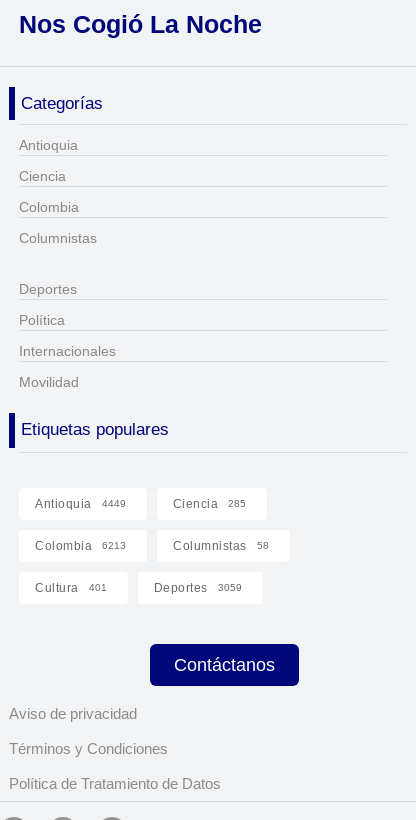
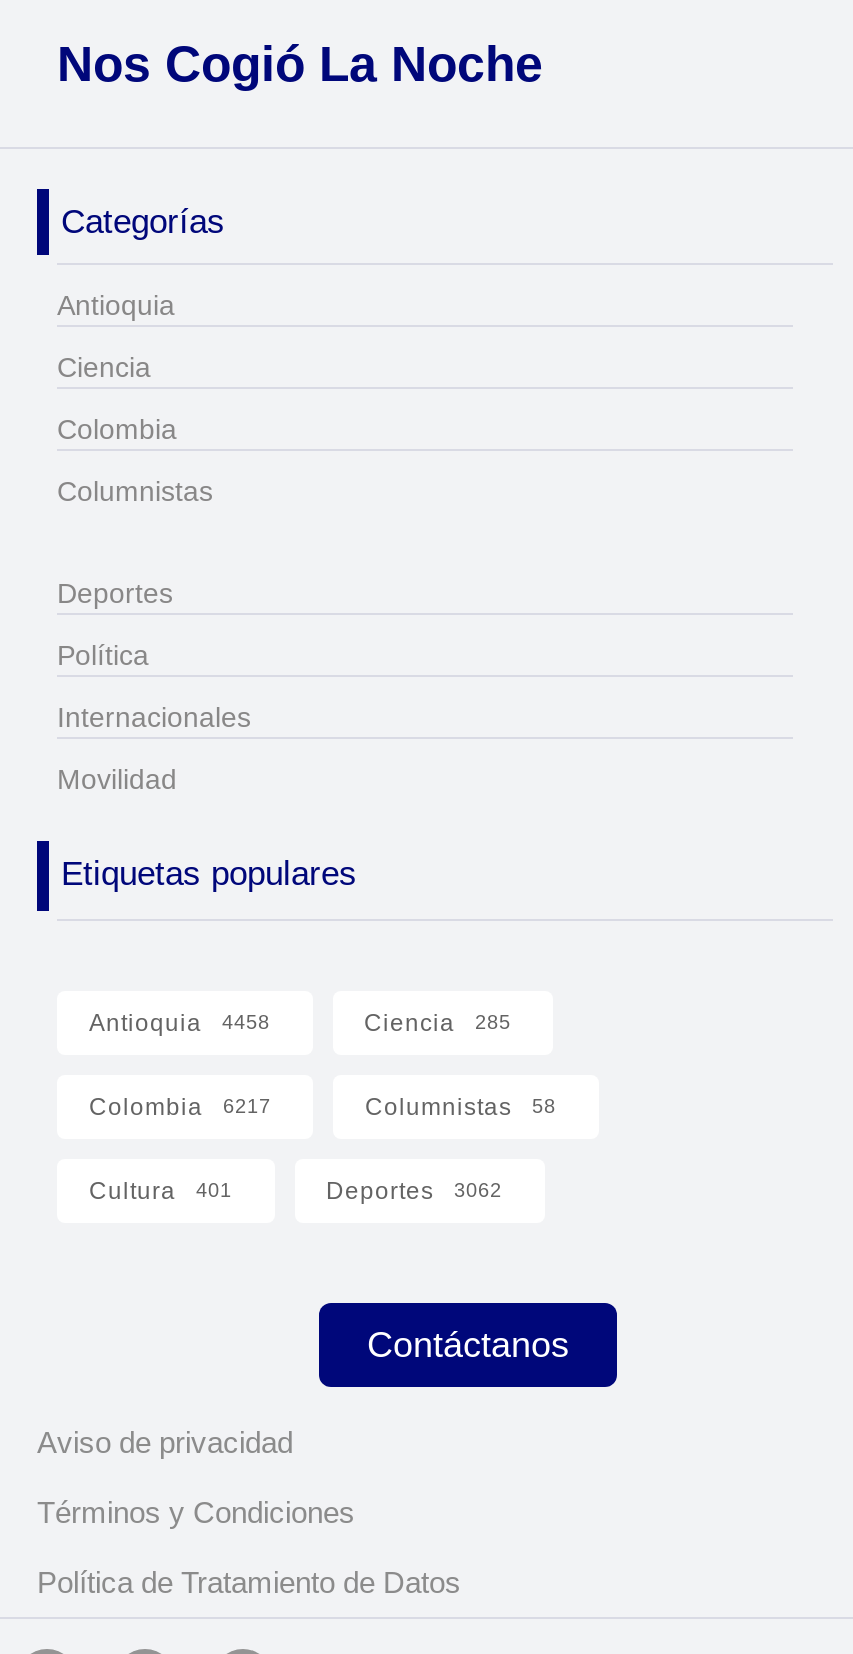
[35,497,125,511] Antioquia 4449 -> [89,1008,270,1036] Antioquia 4458
[35,539,126,553] Colombia 6213 -> [89,1092,271,1120] Colombia 6217
[153,581,241,595] Deportes 3059 -> [326,1176,502,1204] Deportes 3062

